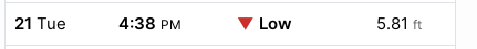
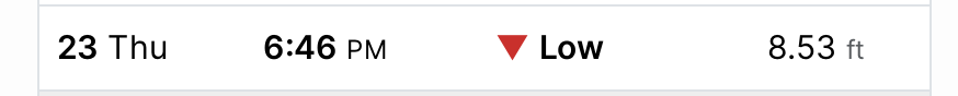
[14,13,182,34] 21 Tue | 4:38 PM -> [57,26,388,68] 23 Thu | 6:46 PM
[376,13,422,34] 5.81 ft -> [767,26,864,68] 8.53 ft

